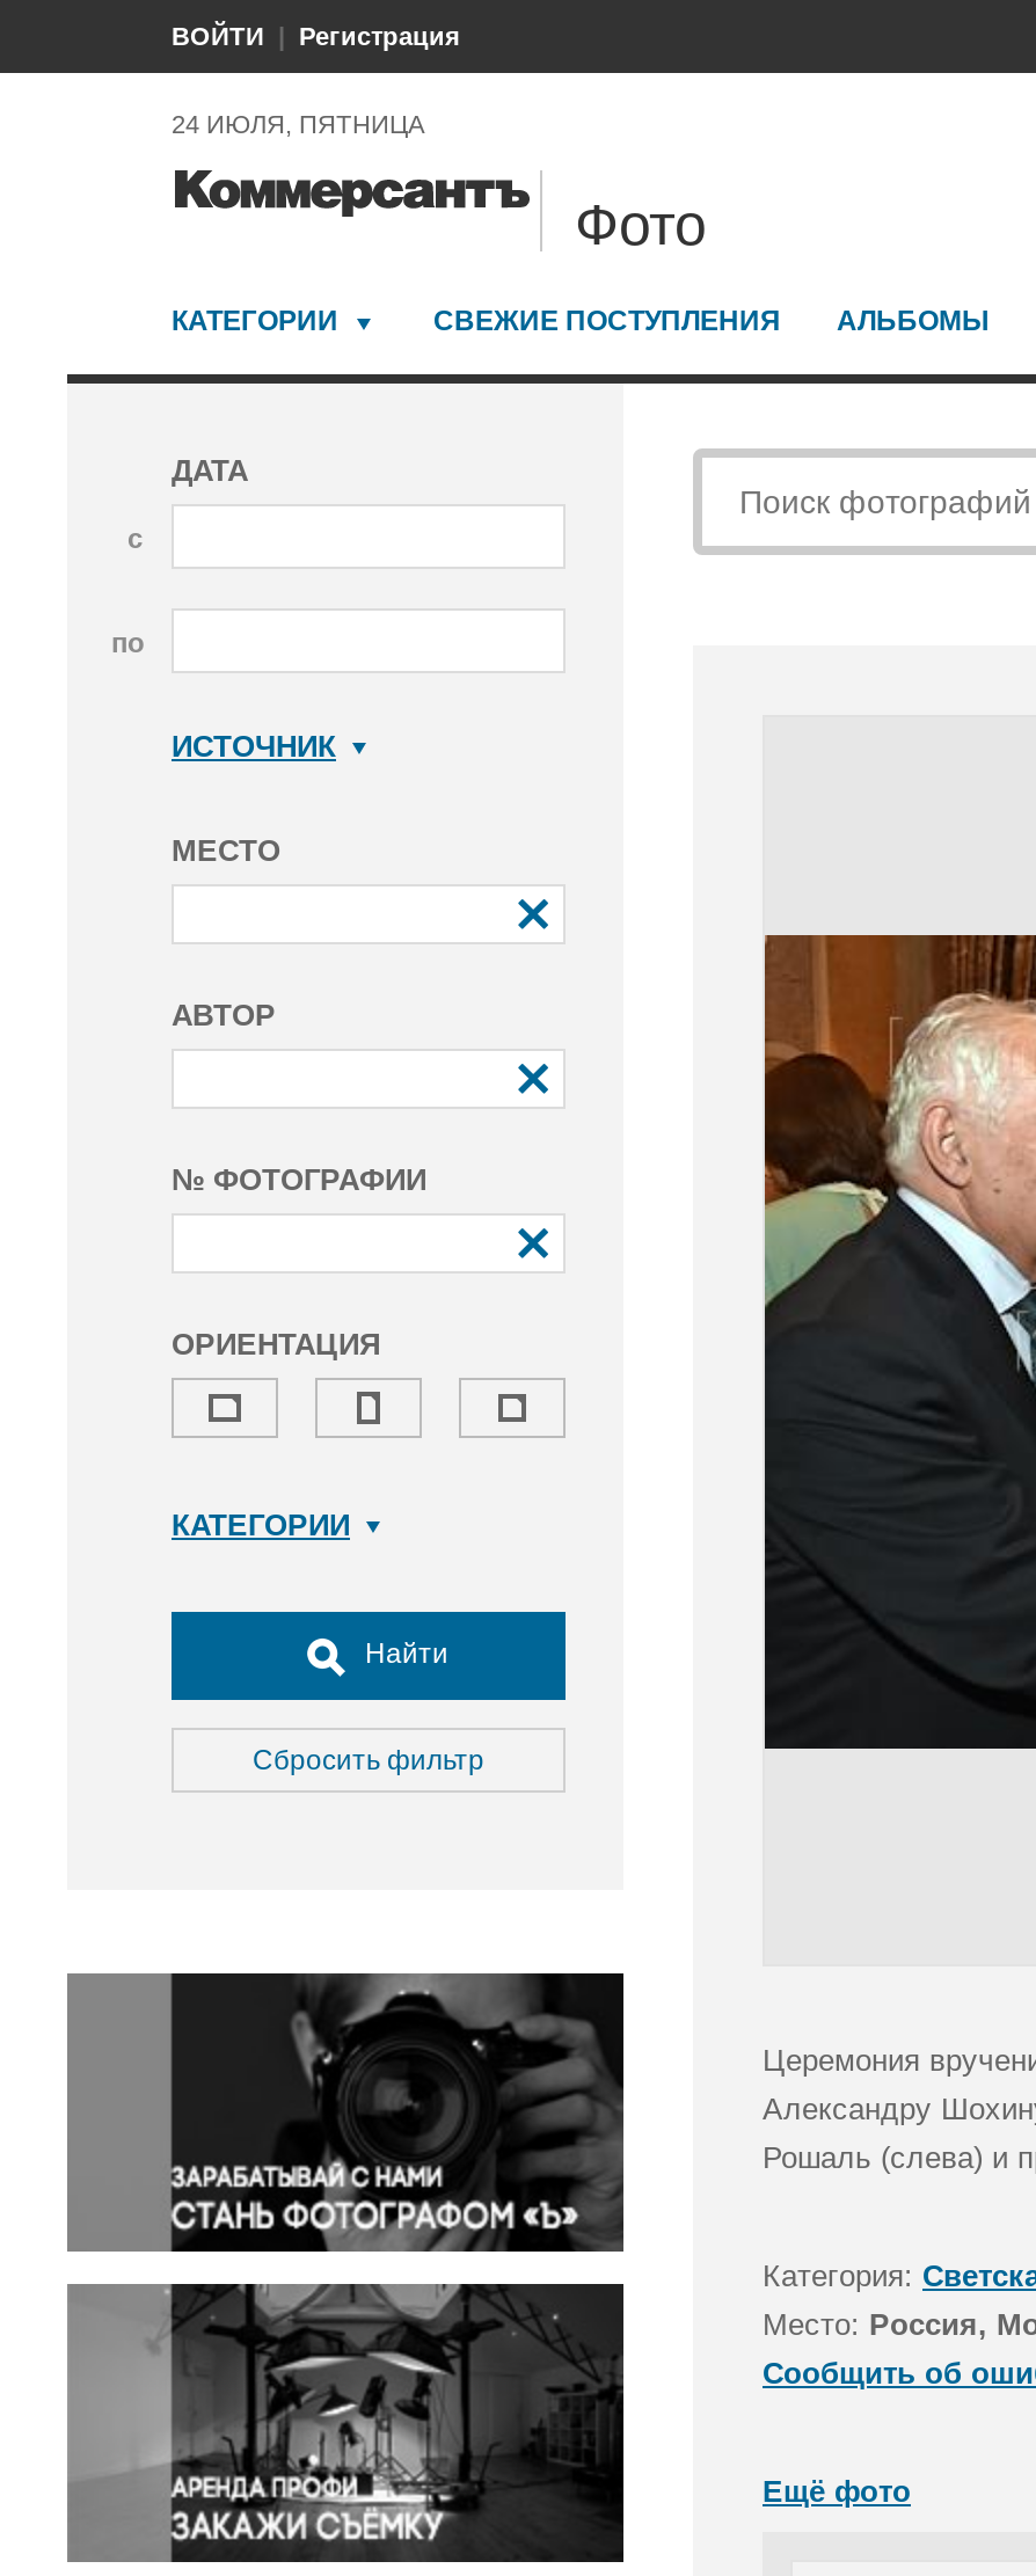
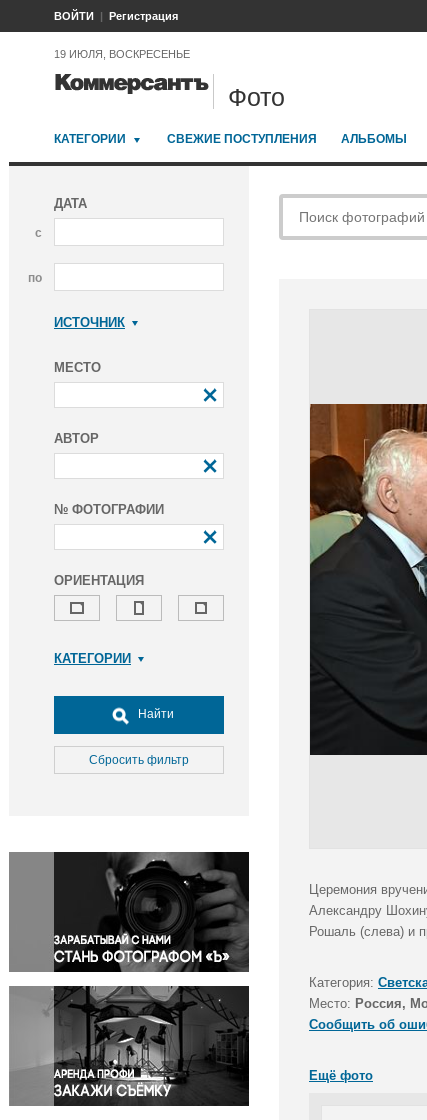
[172,110,424,138] 24 ИЮЛЯ, ПЯТНИЦА -> [54,48,190,60] 19 ИЮЛЯ, ВОСКРЕСЕНЬЕ

